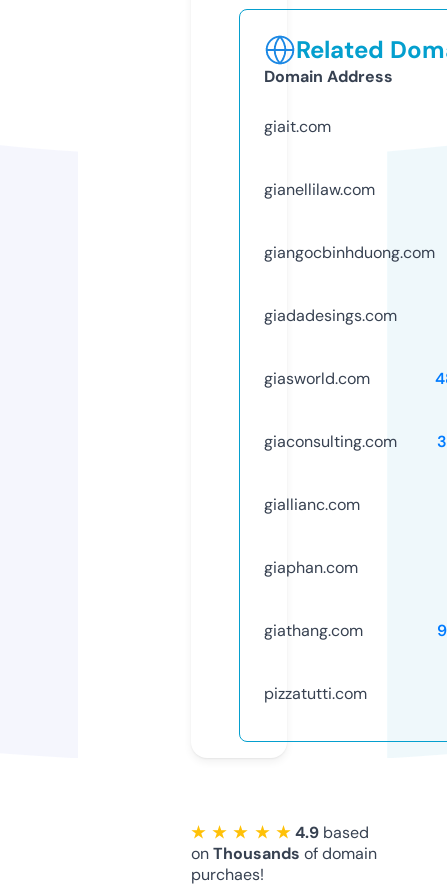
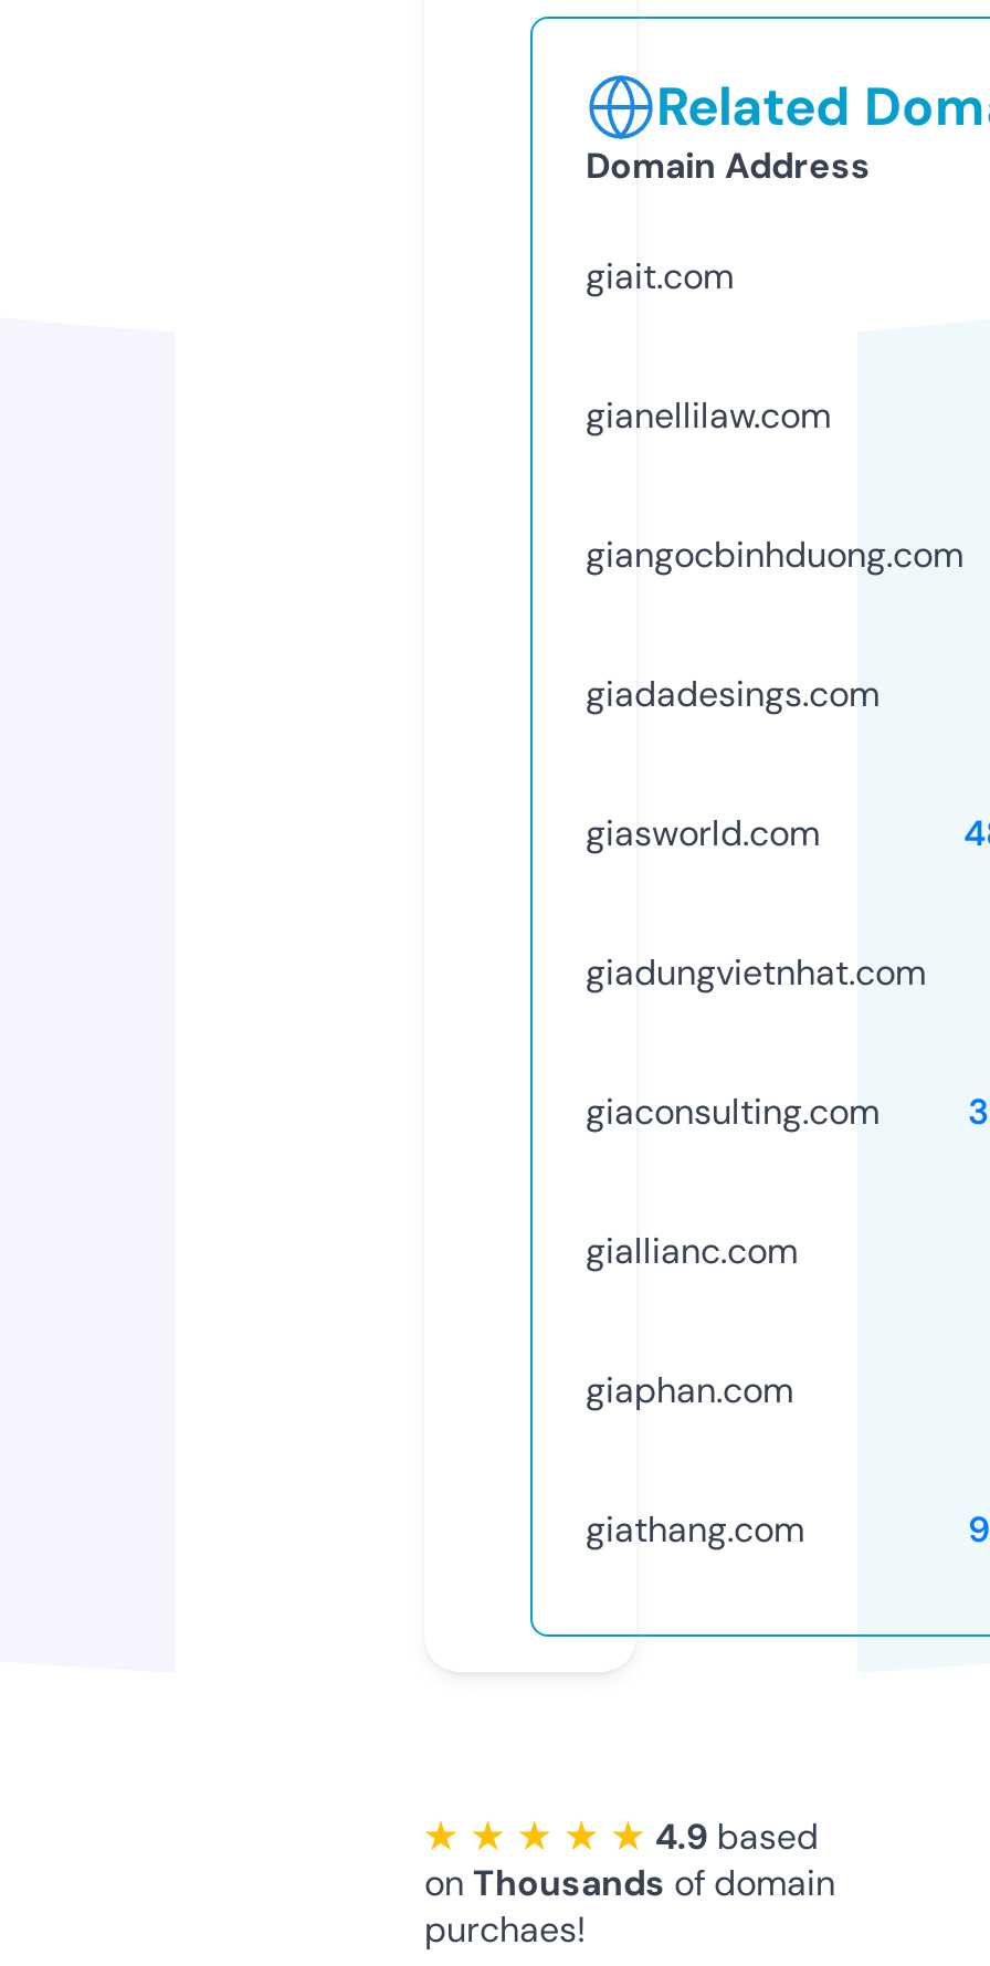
none -> [586,949,926,995] giadungvietnhat.com
moved [264,431,397,641] -> [586,1088,880,1552]: giaconsulting.com | giallianc.com | giaphan.com | giathang.com
[264,683,367,704] pizzatutti.com -> none

